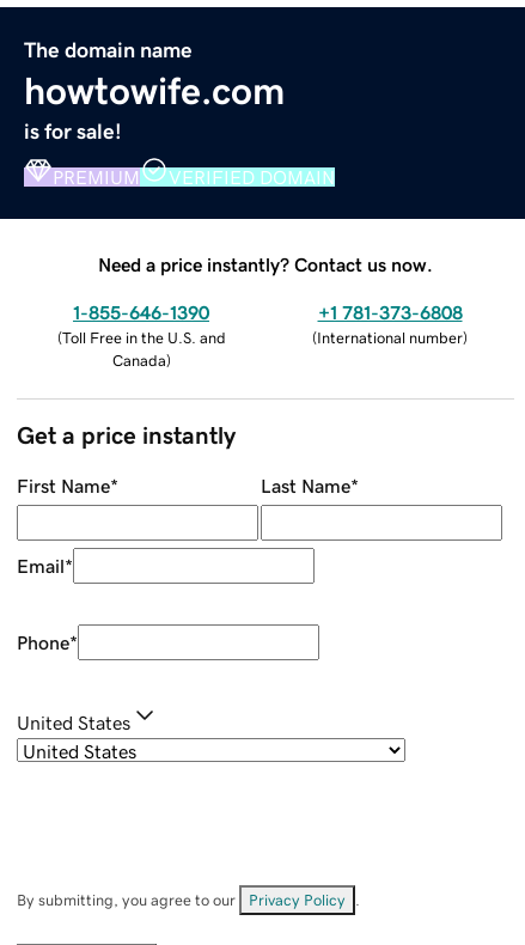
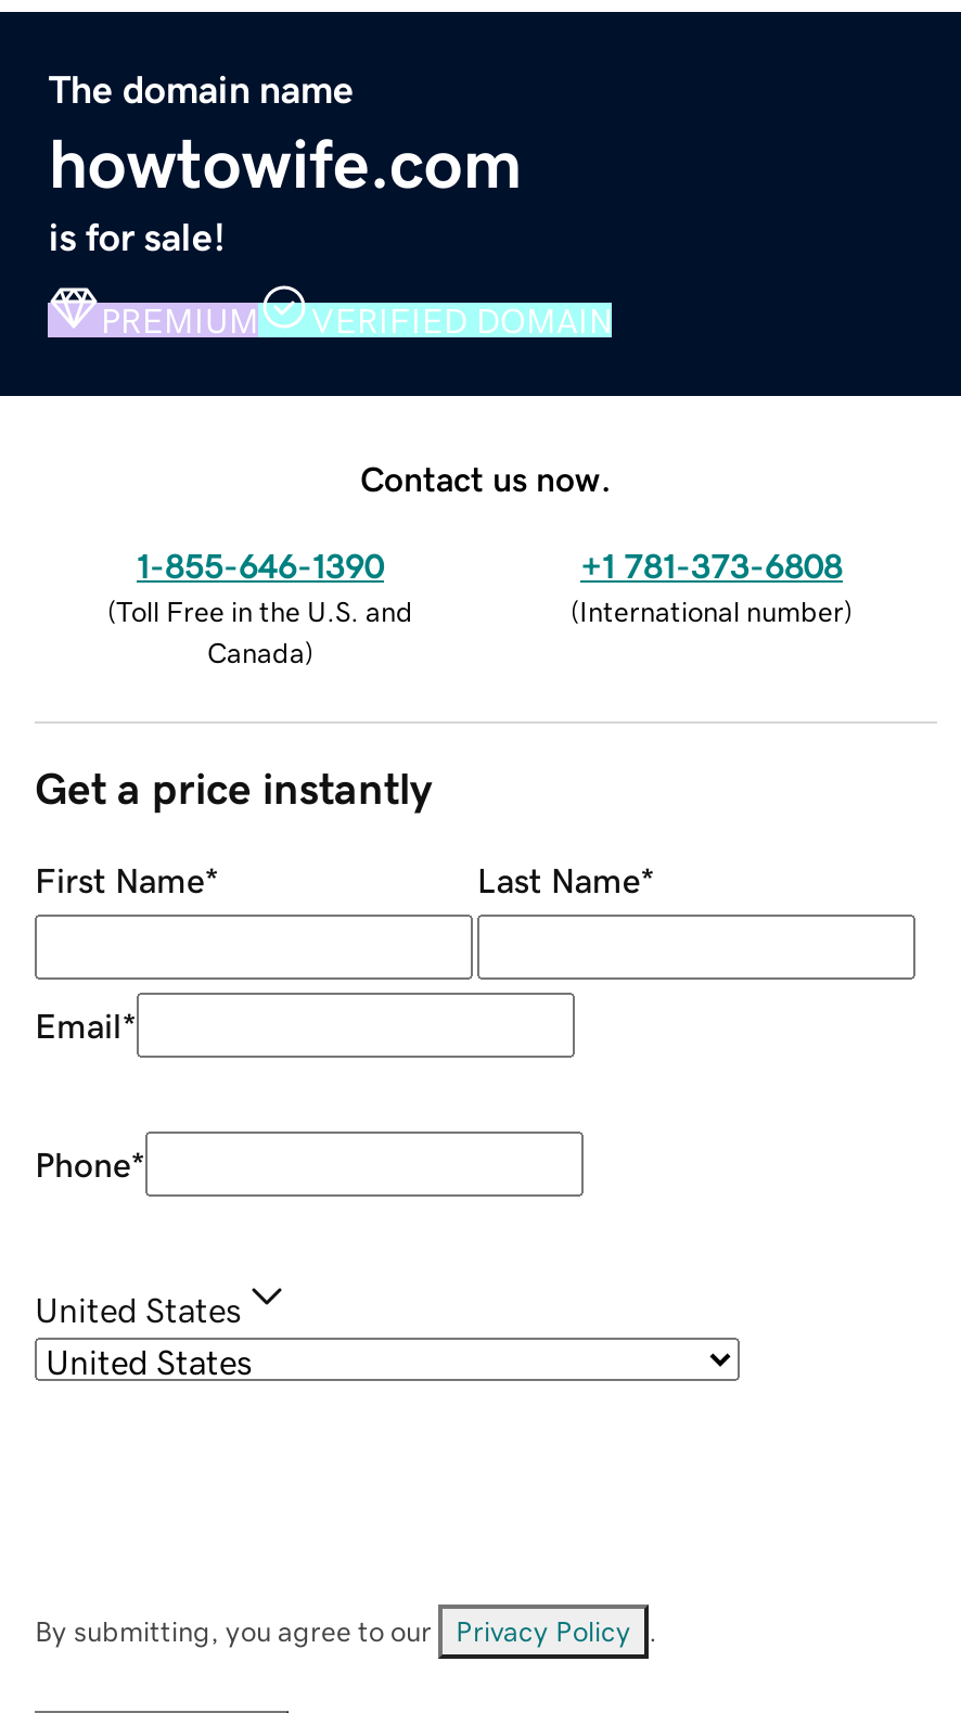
[98,254,433,273] Need a price instantly? Contact us now. -> [360,460,612,495] Contact us now.

